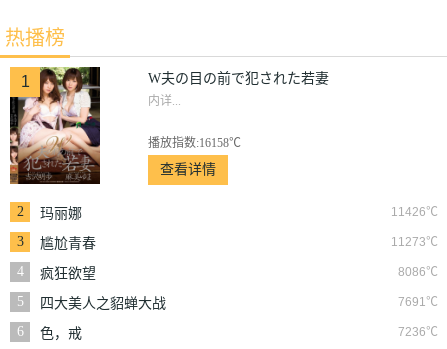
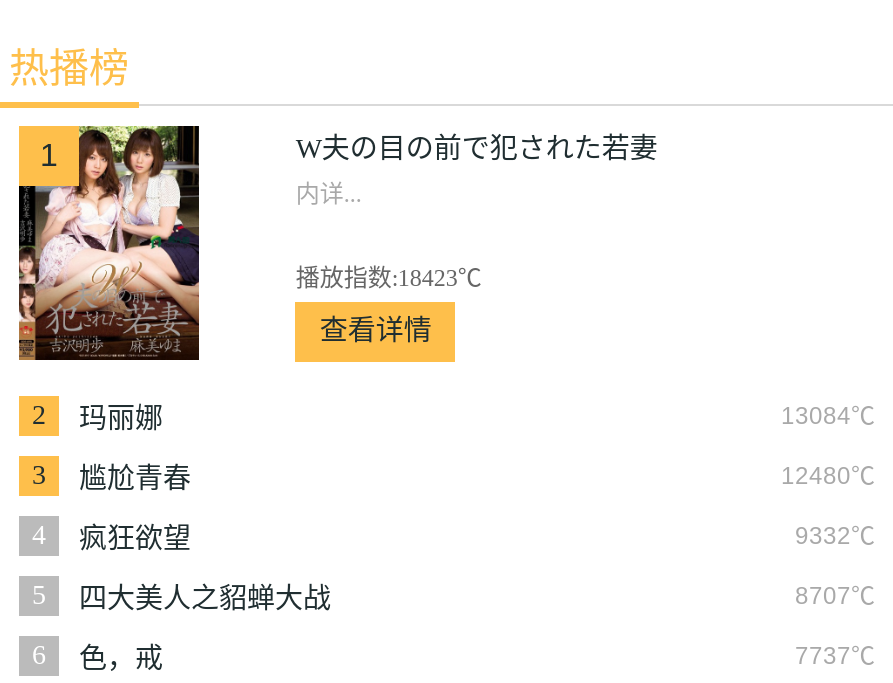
[148,136,241,150] 播放指数:16158℃ -> [296,264,482,292] 播放指数:18423℃
[391,205,438,219] 11426℃ -> [781,402,875,430] 13084℃
[391,235,438,249] 11273℃ -> [781,462,875,490] 12480℃
[398,265,438,279] 8086℃ -> [795,522,875,550] 9332℃
[398,295,438,309] 7691℃ -> [795,582,875,610] 8707℃
[398,325,438,339] 7236℃ -> [795,642,875,670] 7737℃

